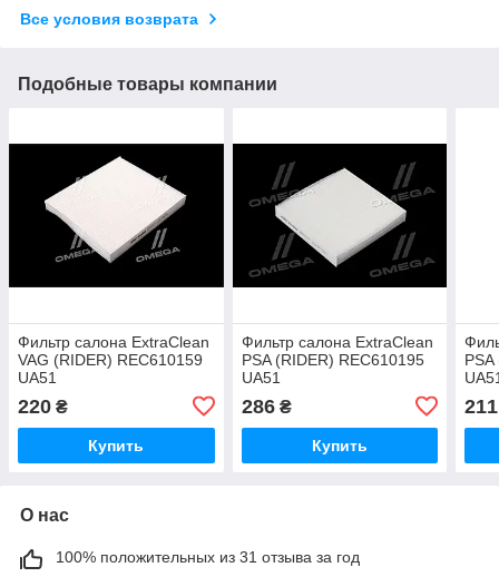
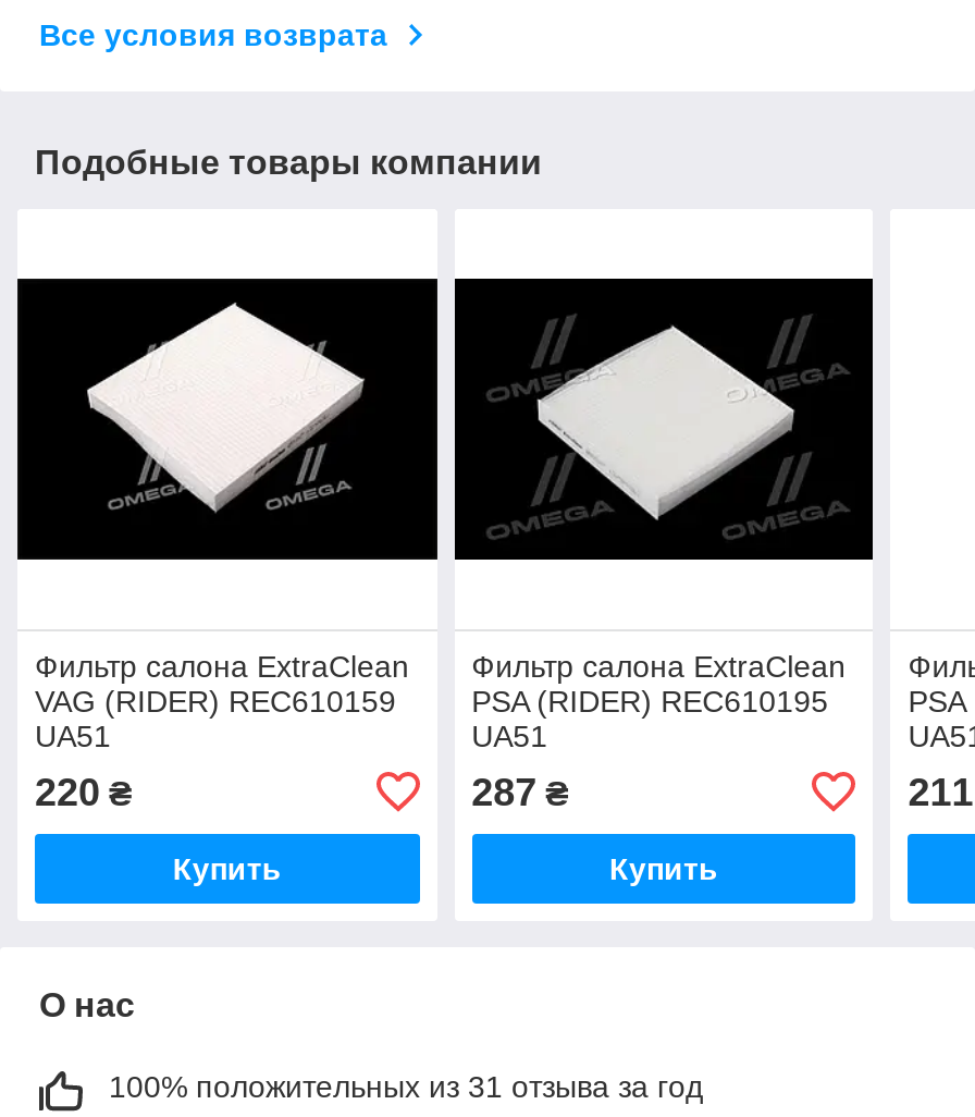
[241,395,291,417] 286 ₴ -> [471,770,569,814] 287 ₴

